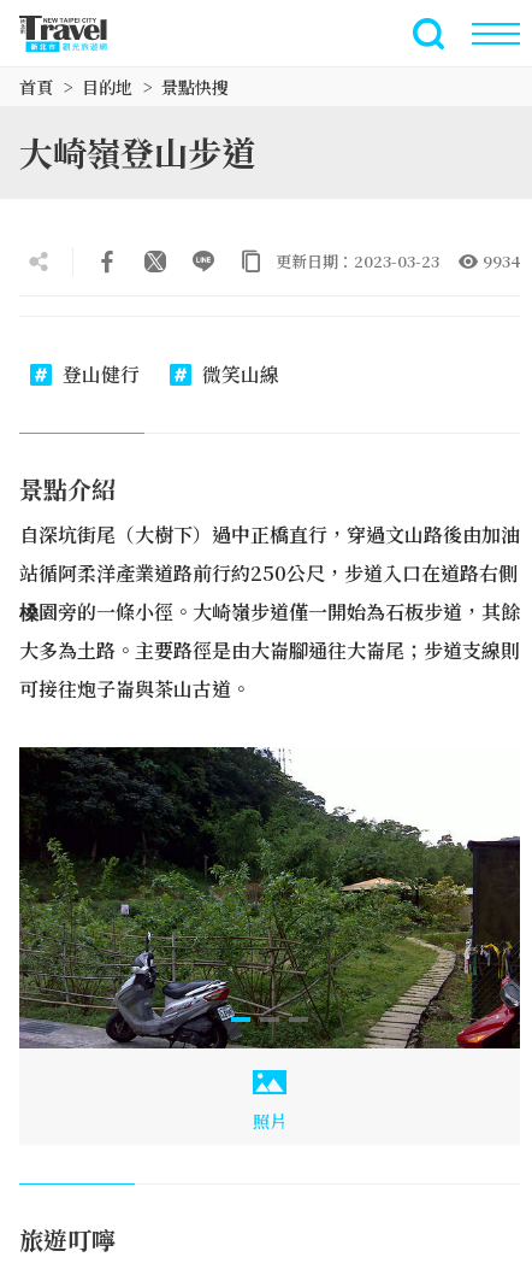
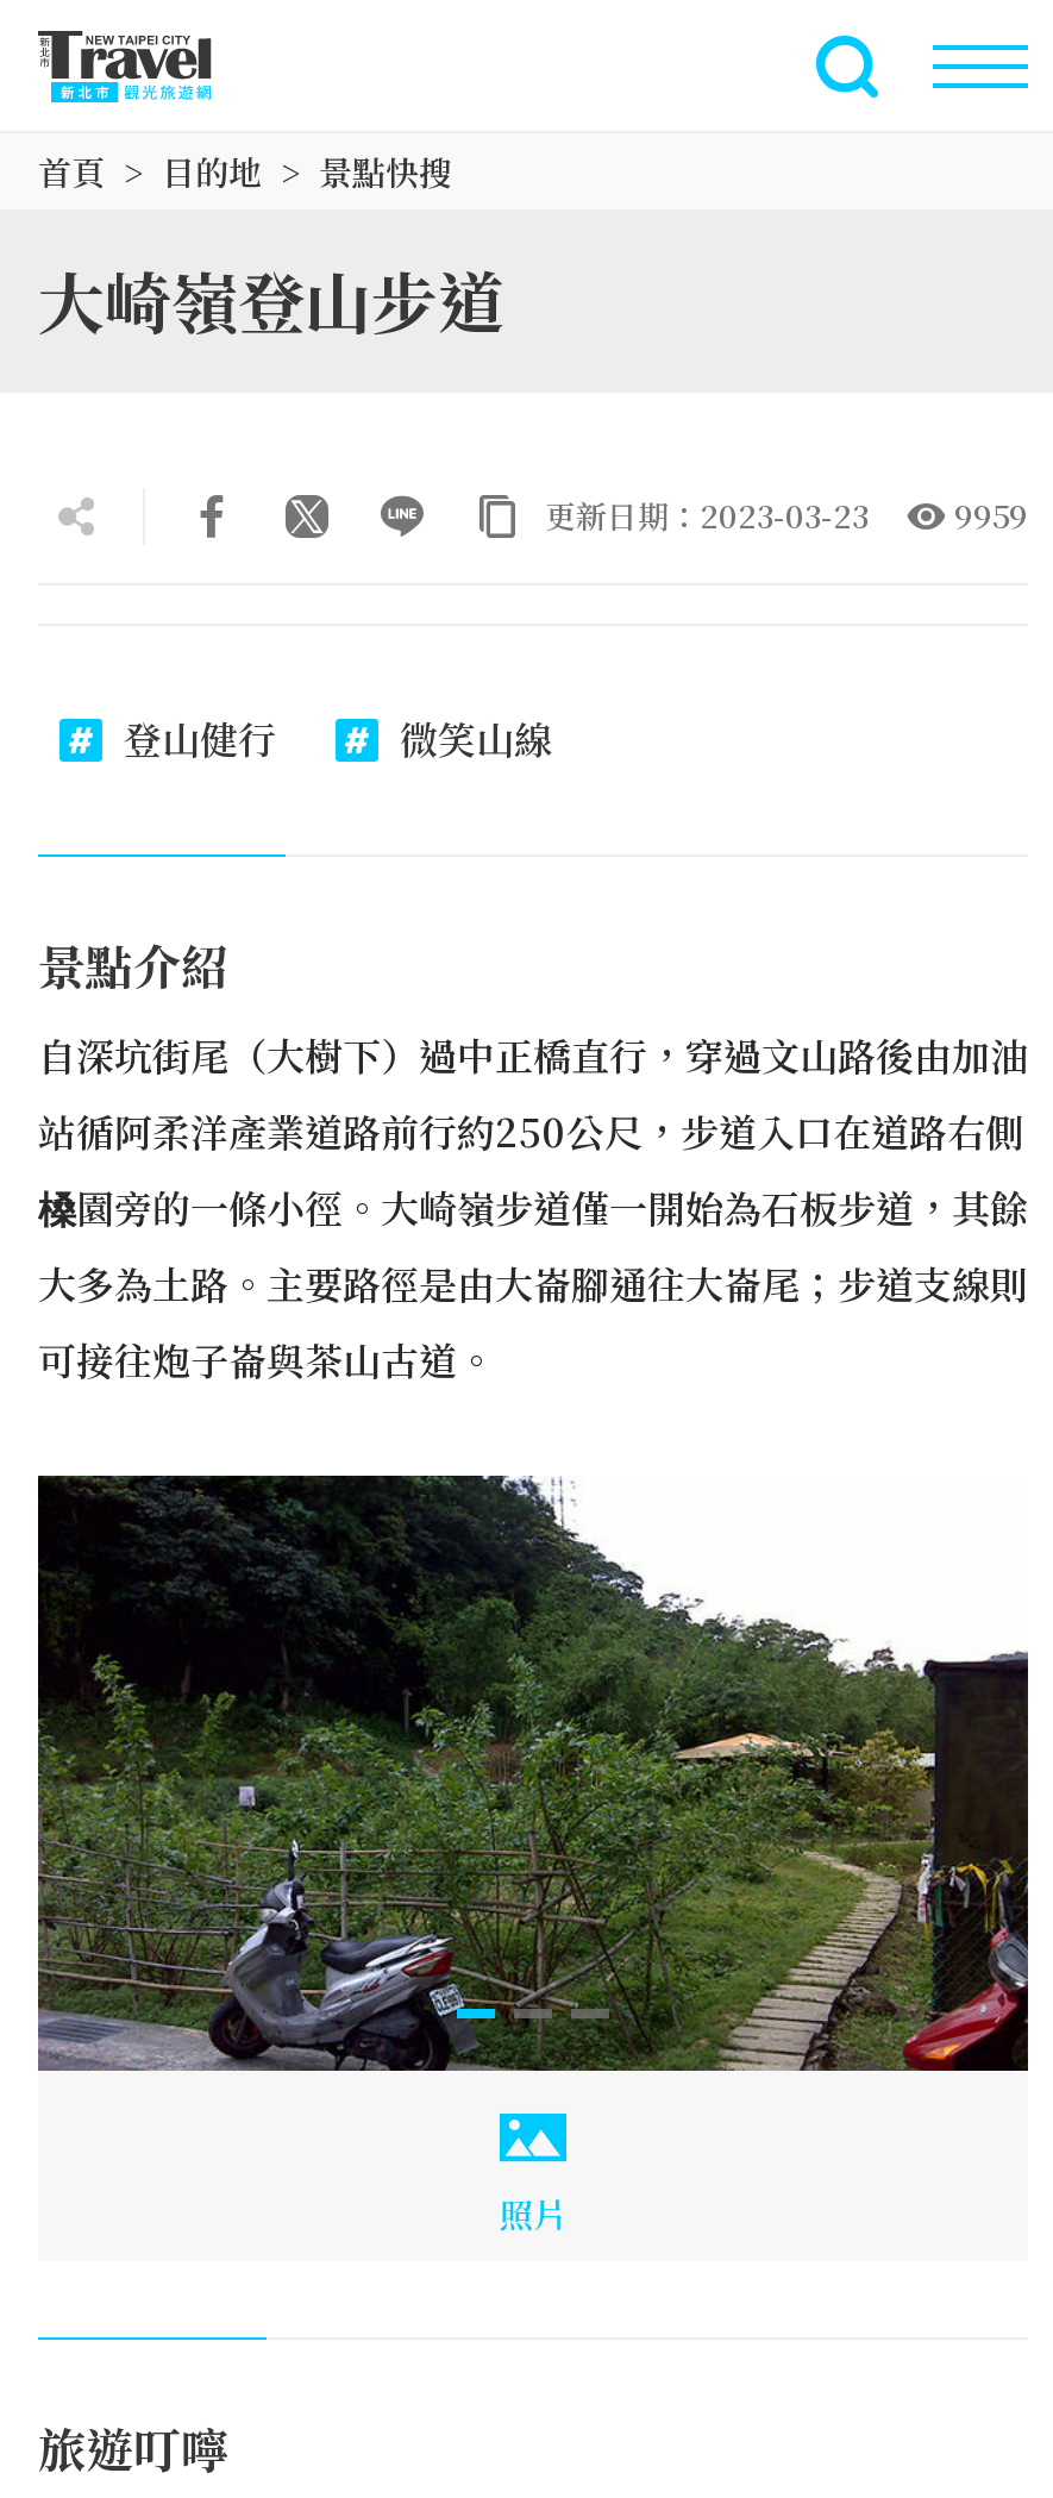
[276,249,520,272] 更新日期：2023-03-23 9934 -> [545,493,1028,538] 更新日期：2023-03-23 9959

